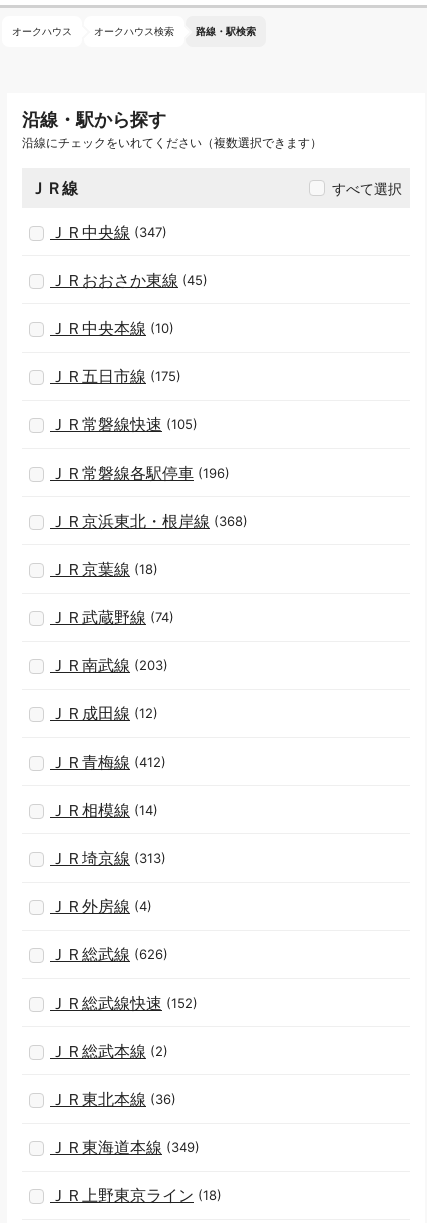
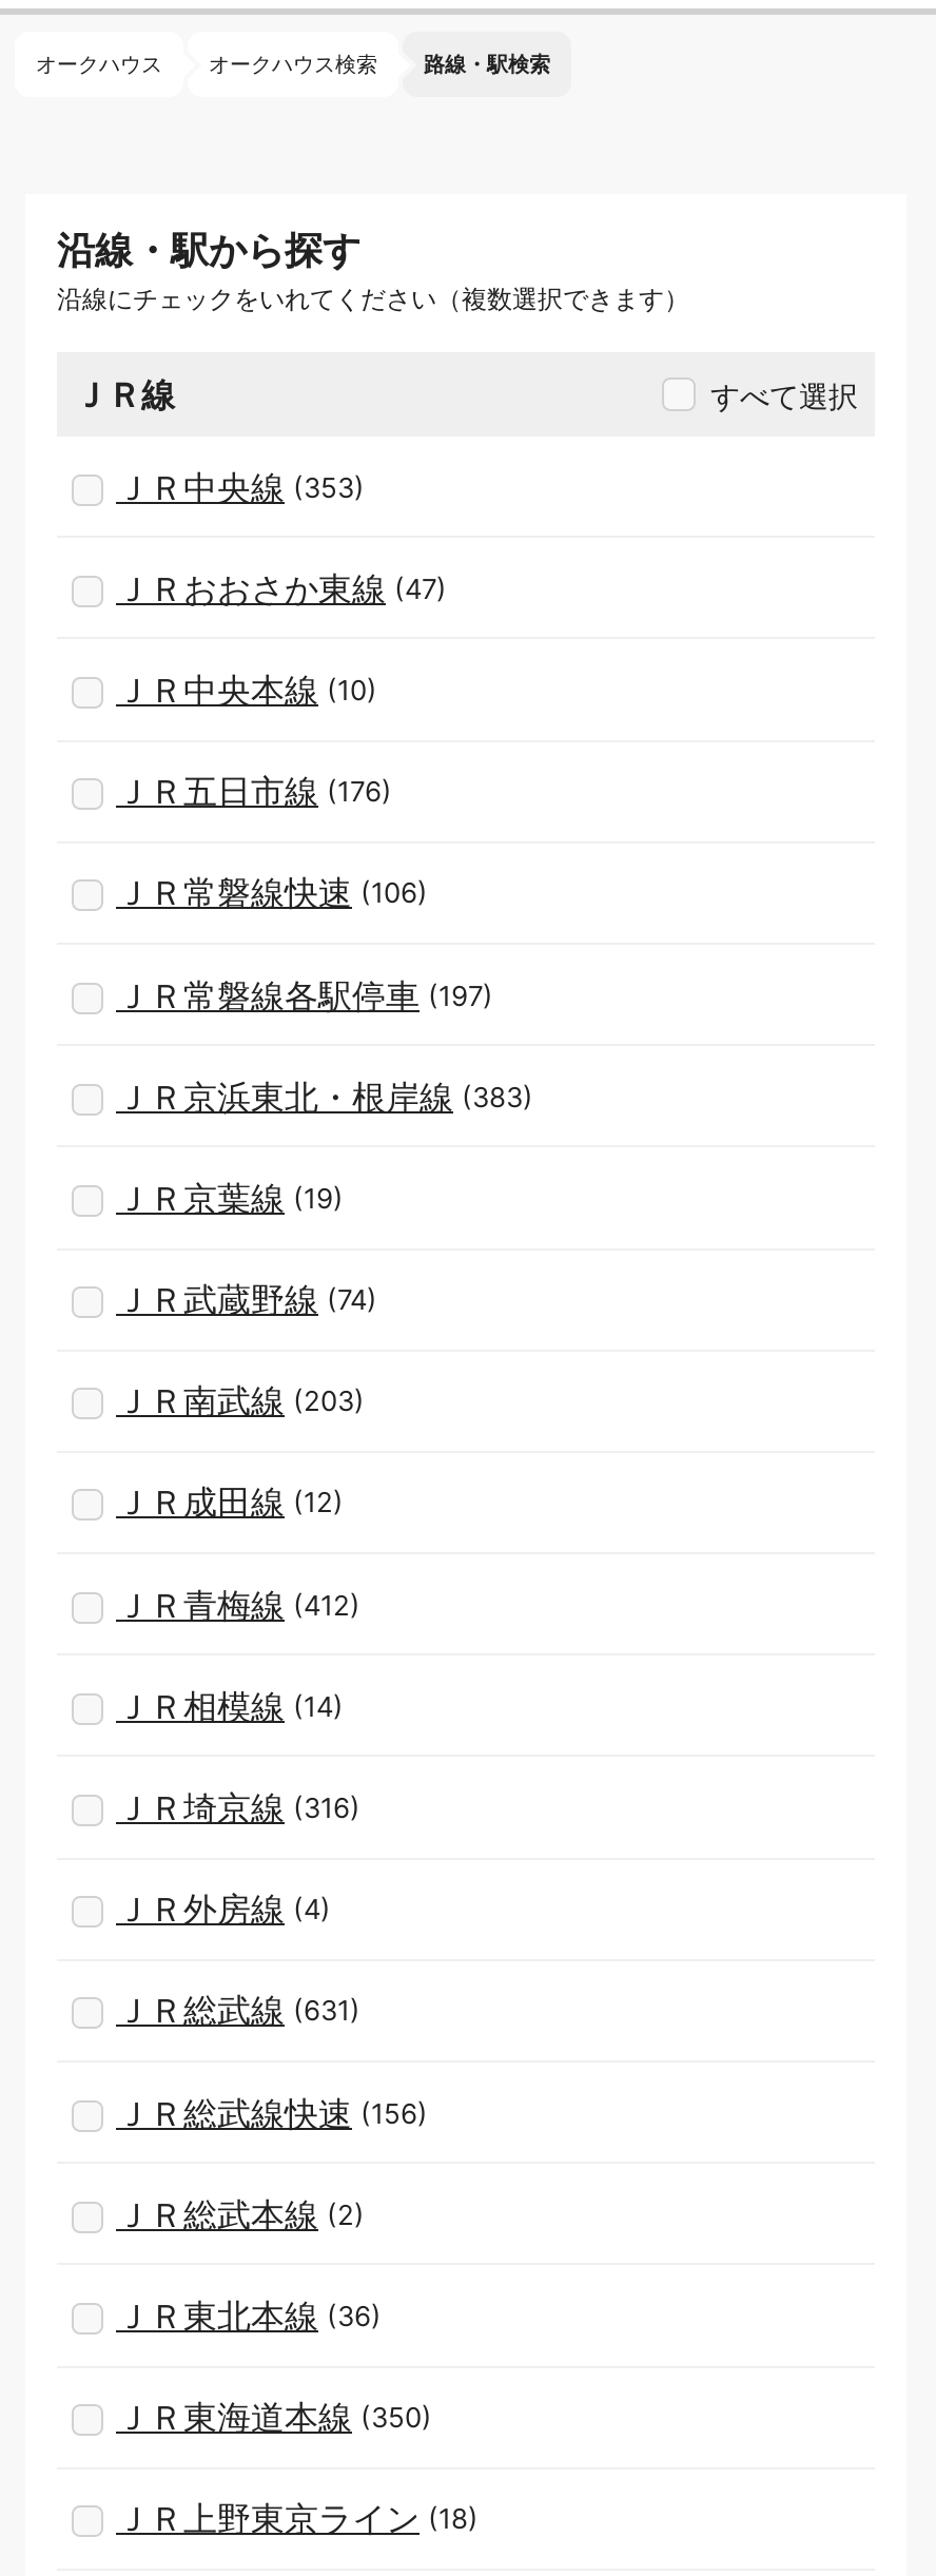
[50,222,167,242] ＪＲ中央線(347) -> [116,465,365,507] ＪＲ中央線(353)
[50,270,208,290] ＪＲおおさか東線(45) -> [116,567,447,609] ＪＲおおさか東線(47)
[50,366,181,386] ＪＲ五日市線(175) -> [116,770,392,812] ＪＲ五日市線(176)
[50,414,198,434] ＪＲ常磐線快速(105) -> [116,872,428,914] ＪＲ常磐線快速(106)
[50,462,230,482] ＪＲ常磐線各駅停車(196) -> [116,973,493,1015] ＪＲ常磐線各駅停車(197)
[50,511,248,531] ＪＲ京浜東北・根岸線(368) -> [116,1075,533,1117] ＪＲ京浜東北・根岸線(383)
[50,559,158,579] ＪＲ京葉線(18) -> [116,1177,344,1219] ＪＲ京葉線(19)
[50,848,166,868] ＪＲ埼京線(313) -> [116,1786,360,1828] ＪＲ埼京線(316)
[50,944,168,964] ＪＲ総武線(626) -> [116,1990,360,2032] ＪＲ総武線(631)
[50,993,198,1013] ＪＲ総武線快速(152) -> [116,2091,428,2133] ＪＲ総武線快速(156)
[50,1137,200,1157] ＪＲ東海道本線(349) -> [116,2396,432,2438] ＪＲ東海道本線(350)

